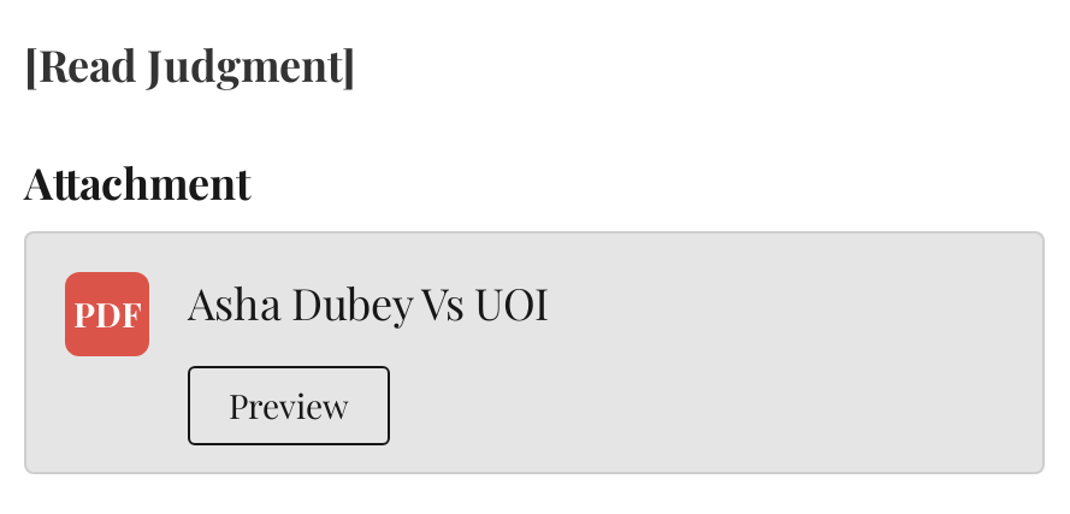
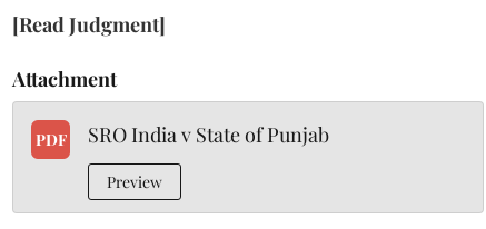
[188,273,549,331] Asha Dubey Vs UOI -> [88,121,329,148] SRO India v State of Punjab

